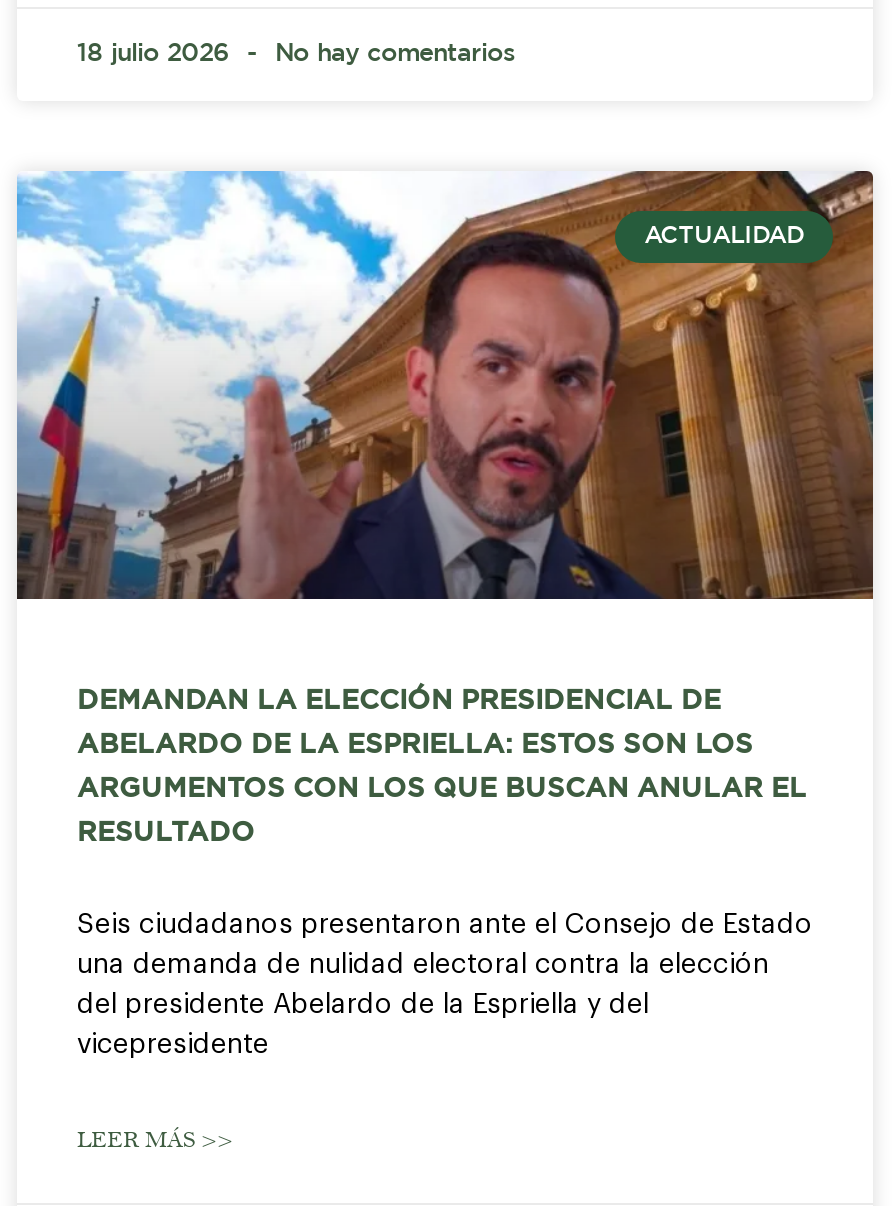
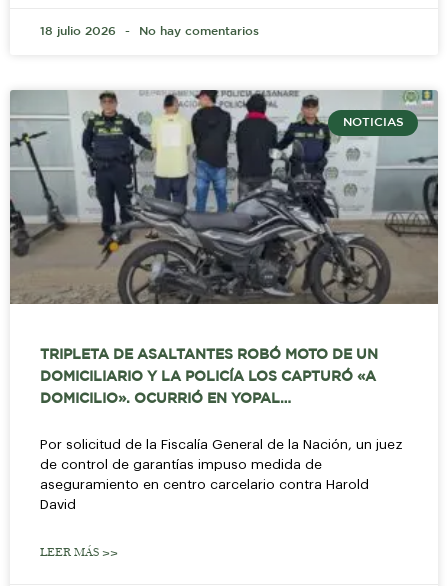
[17,170,875,602] [image] | ACTUALIDAD -> [9,89,438,305] [image] | NOTICIAS
[77,688,807,844] DEMANDAN LA ELECCIÓN PRESIDENCIAL DE | ABELARDO DE LA ESPRIELLA: ESTOS SON LOS | ARGUMENTOS CON LOS QUE BUSCAN ANULAR EL | RESULTADO -> [40,349,378,405] TRIPLETA DE ASALTANTES ROBÓ MOTO DE UN | DOMICILIARIO Y LA POLICÍA LOS CAPTURÓ «A | DOMICILIO». OCURRIÓ EN YOPAL…
[77,910,813,1056] Seis ciudadanos presentaron ante el Consejo de Estado | una demanda de nulidad electoral contra la elección | del presidente Abelardo de la Espriella y del | vicepresidente -> [40,438,403,511] Por solicitud de la Fiscalía General de la Nación, un juez | de control de garantías impuso medida de | aseguramiento en centro carcelario contra Harold | David

